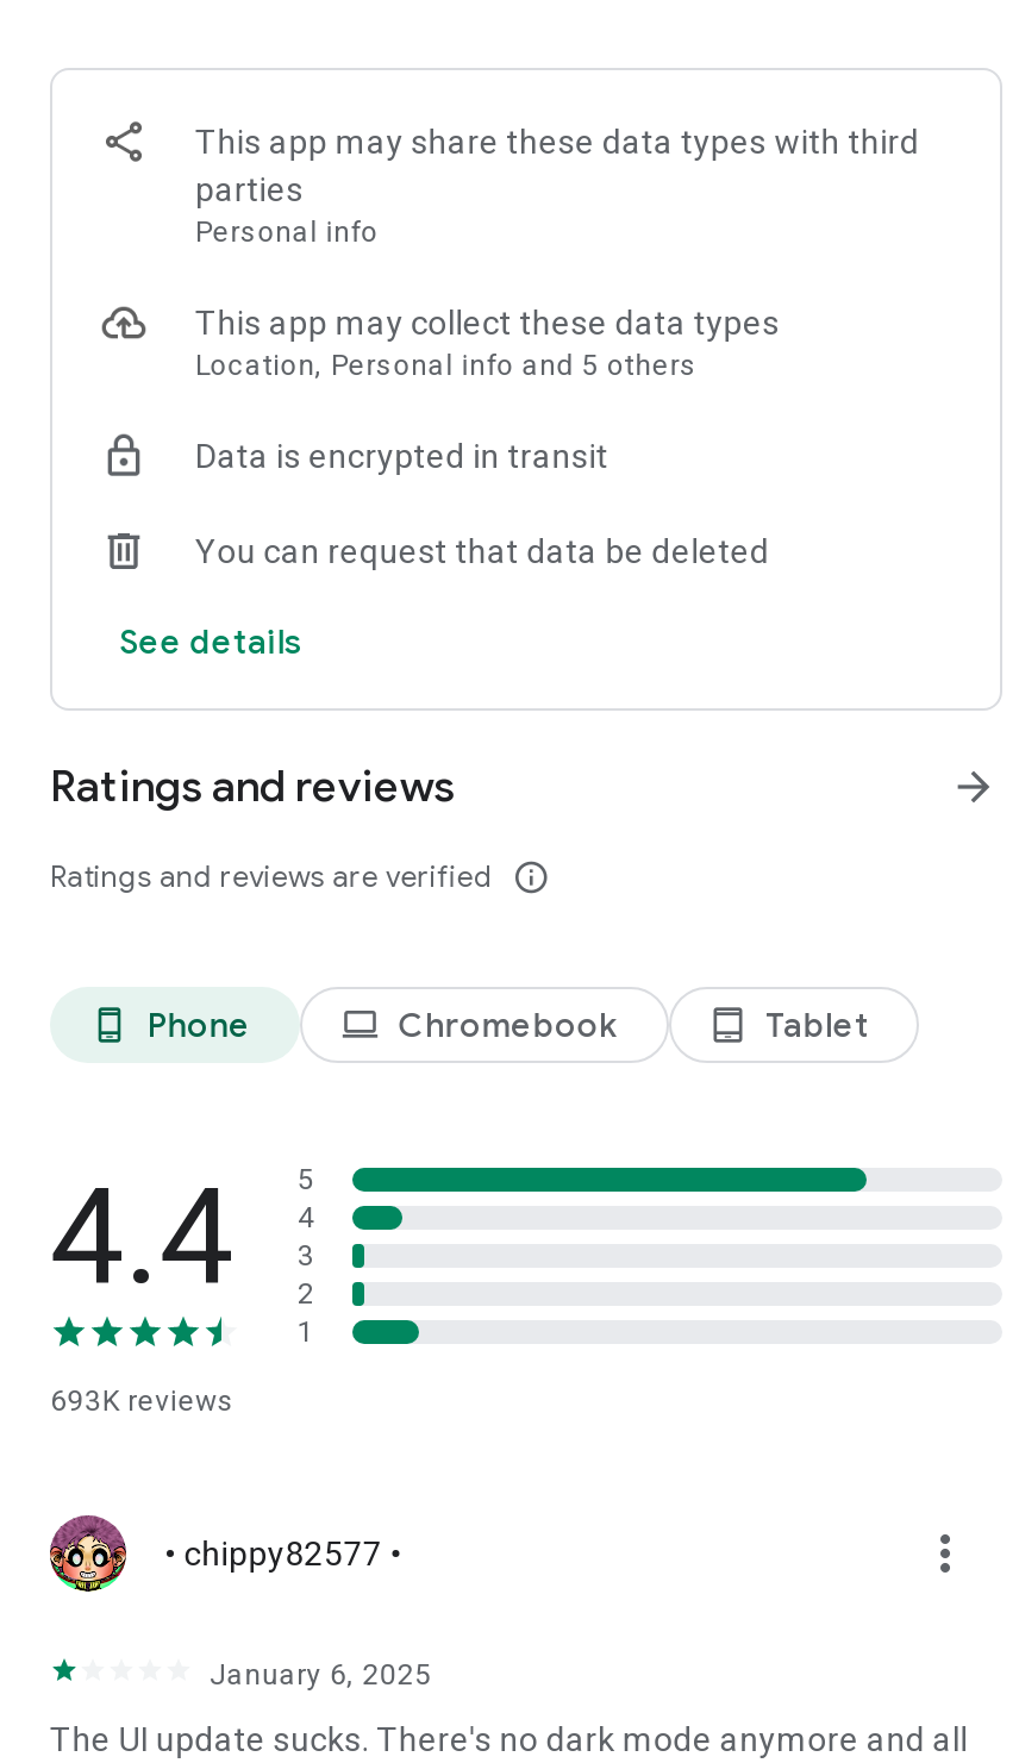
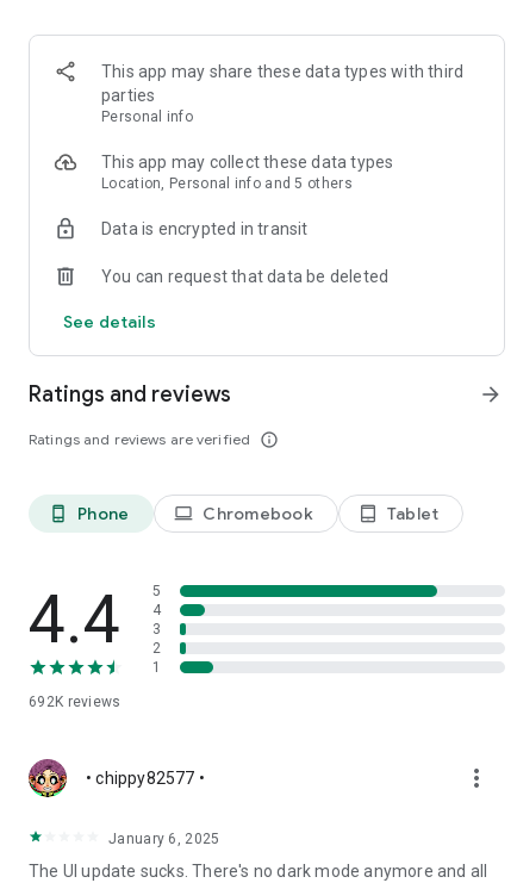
[50,1384,235,1418] 693K reviews -> [29,694,121,710] 692K reviews

